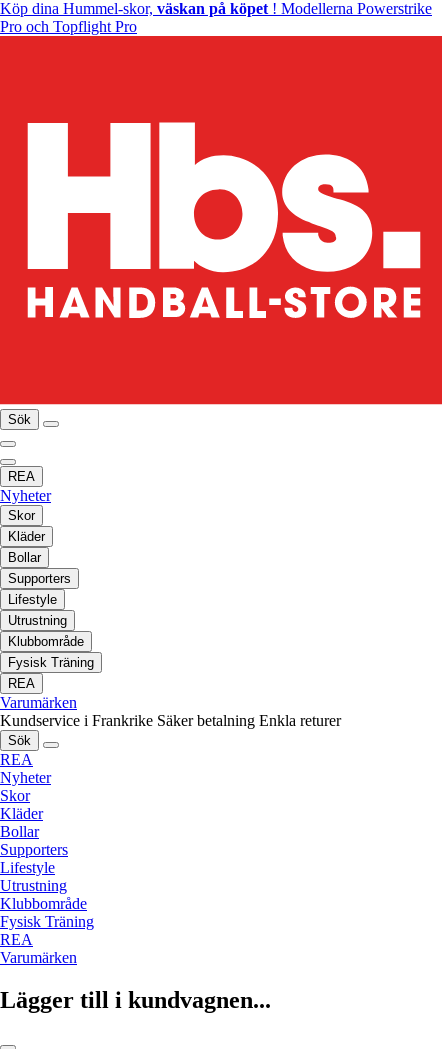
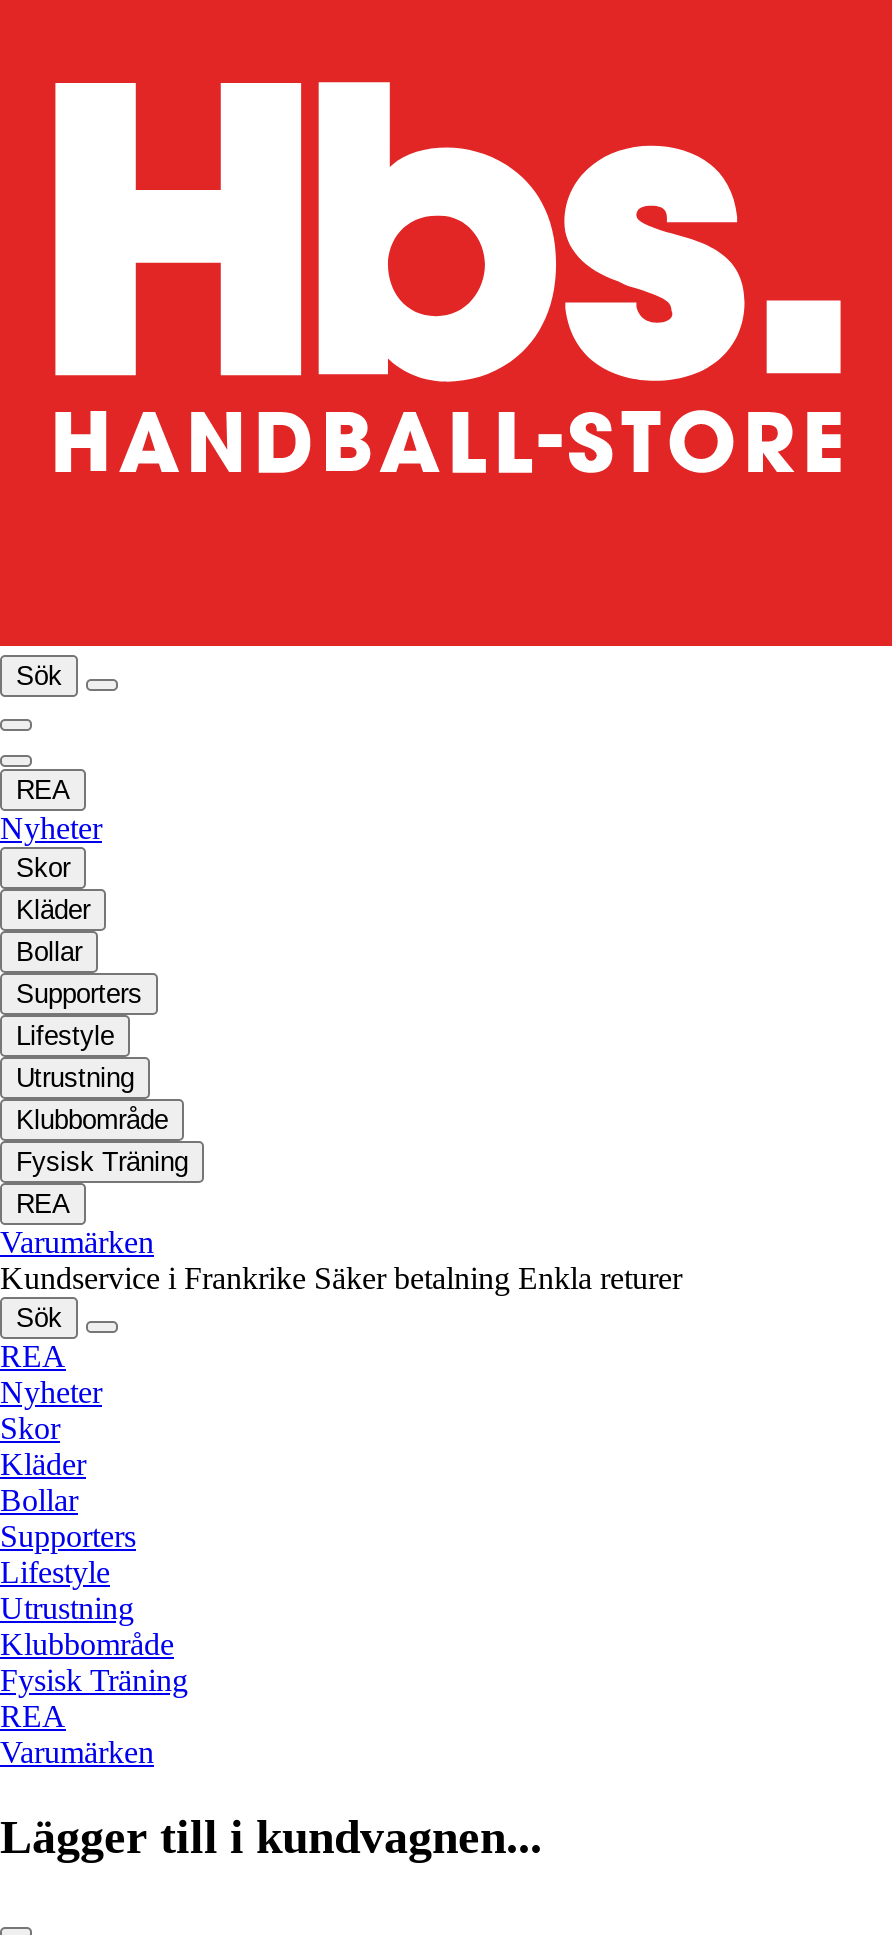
[0,0,432,35] Köp dina Hummel-skor, väskan på köpet! Modellerna Powerstrike | Pro och Topflight Pro -> none

